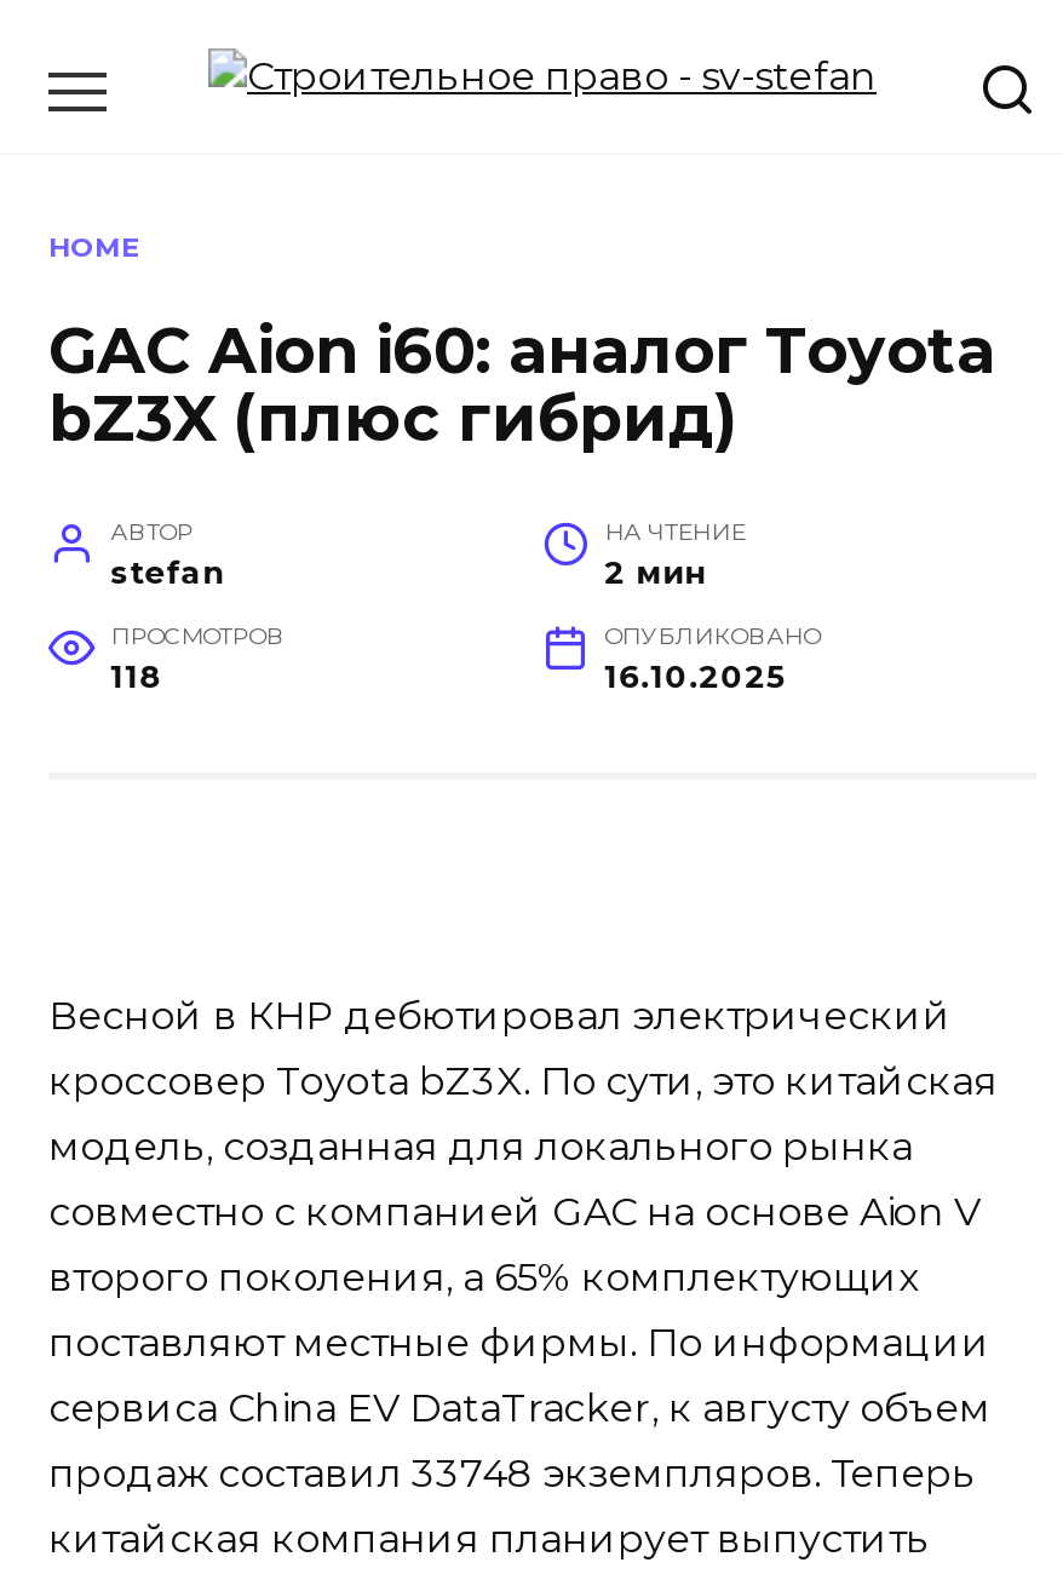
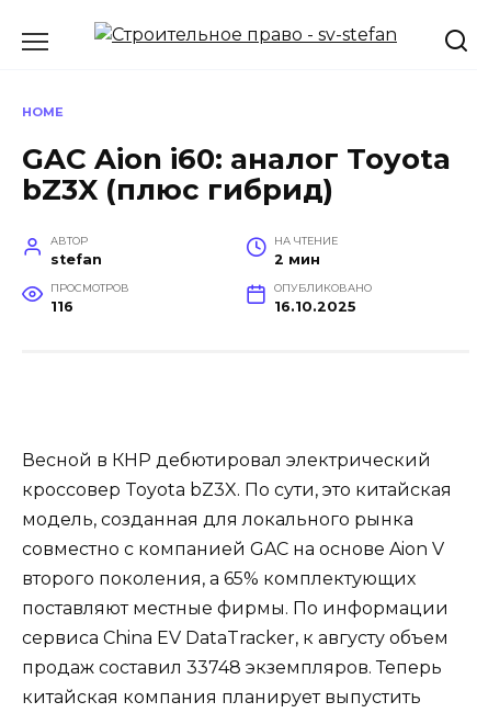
[110,658,164,694] 118 -> [50,298,73,315] 116

